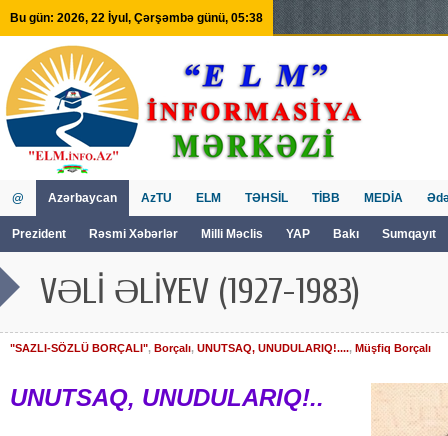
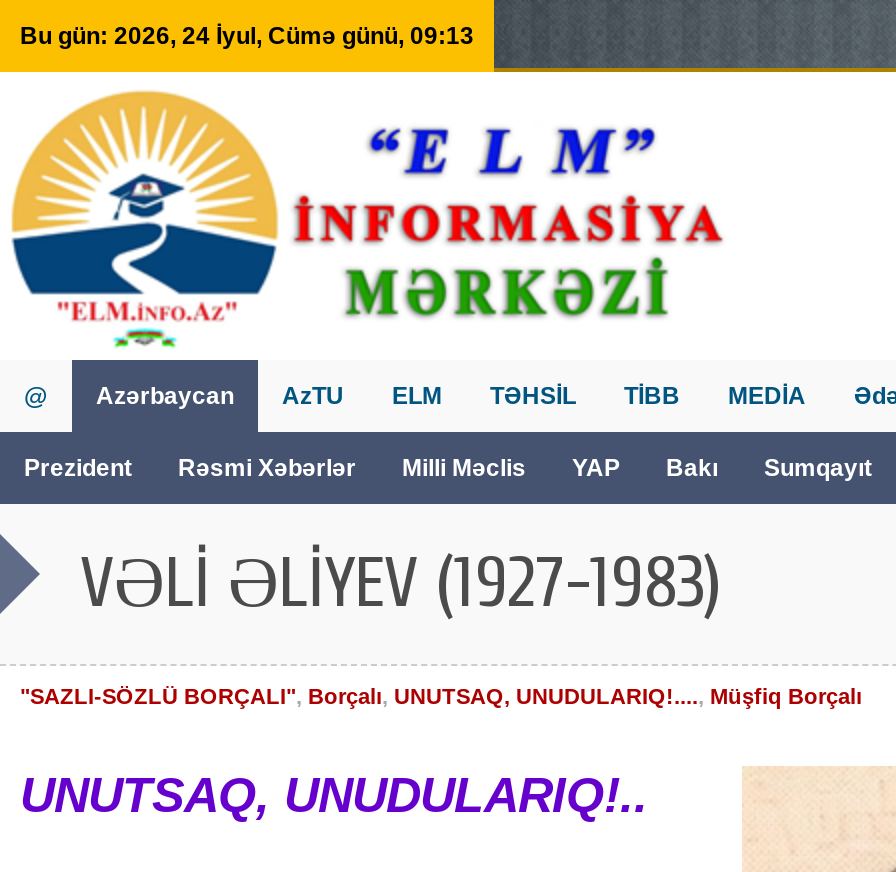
[10,11,263,25] Bu gün: 2026, 22 İyul, Çərşəmbə günü, 05:38 -> [20,22,474,50] Bu gün: 2026, 24 İyul, Cümə günü, 09:13

